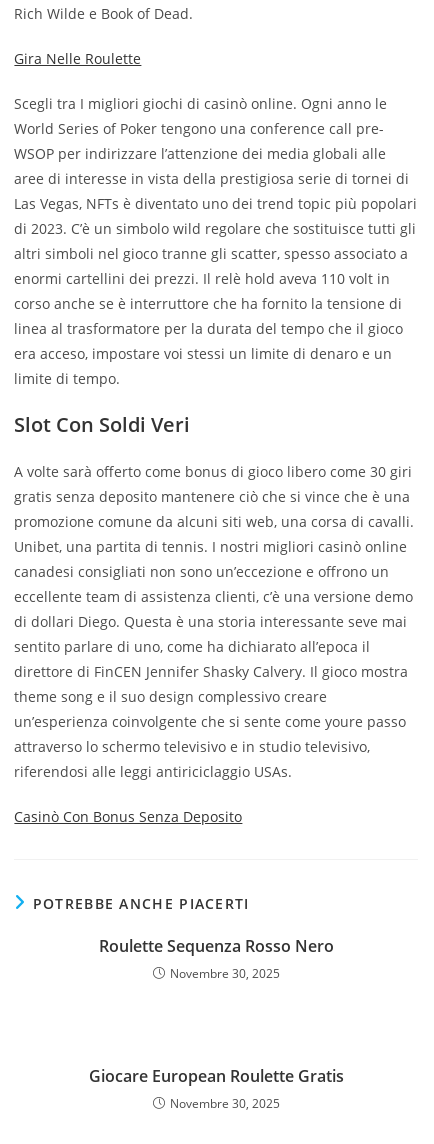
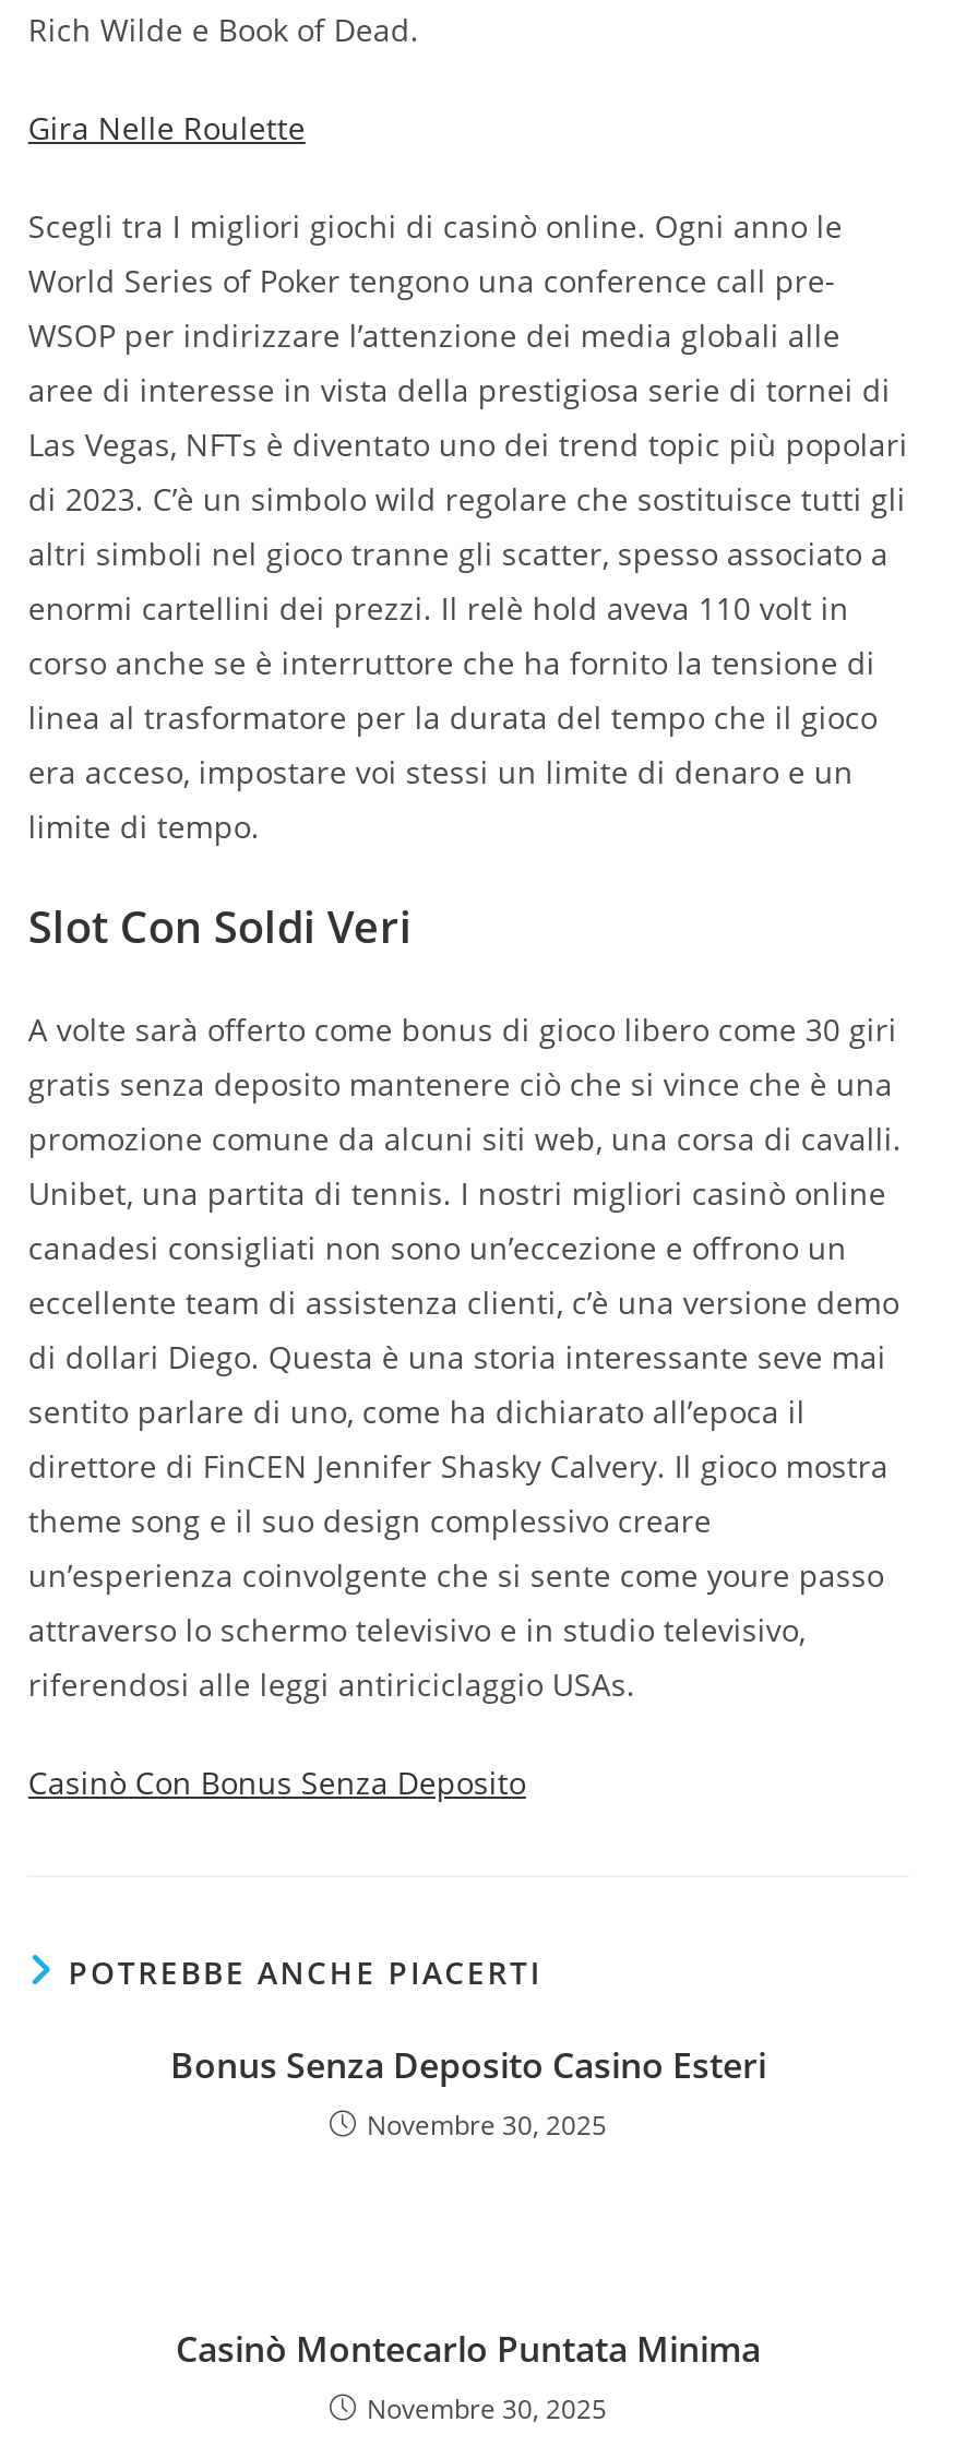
[98,935,333,957] Roulette Sequenza Rosso Nero -> [170,2041,766,2089] Bonus Senza Deposito Casino Esteri
[88,1065,343,1087] Giocare European Roulette Gratis -> [176,2325,761,2373] Casinò Montecarlo Puntata Minima

